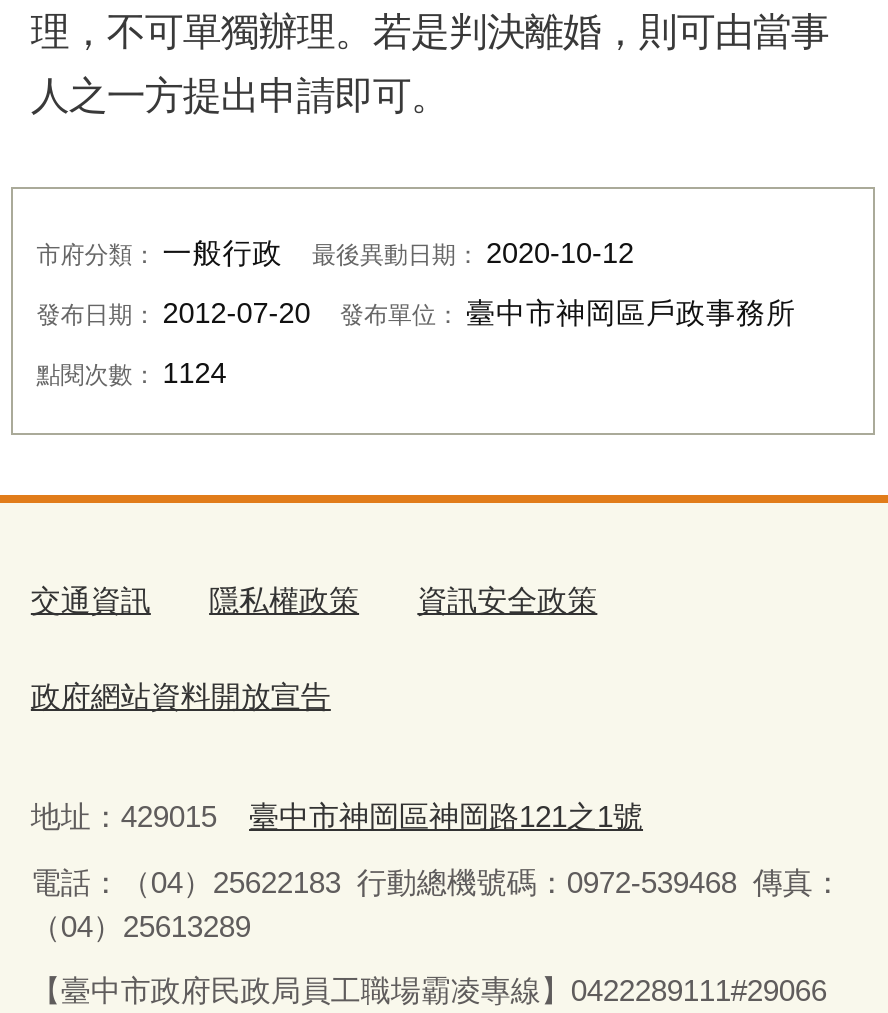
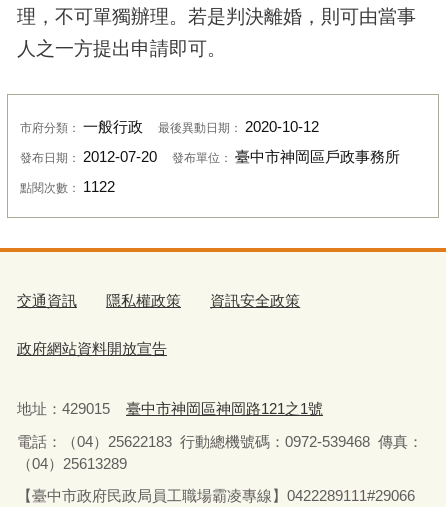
[36,358,226,390] 點閱次數：1124 -> [20,179,115,195] 點閱次數：1122

